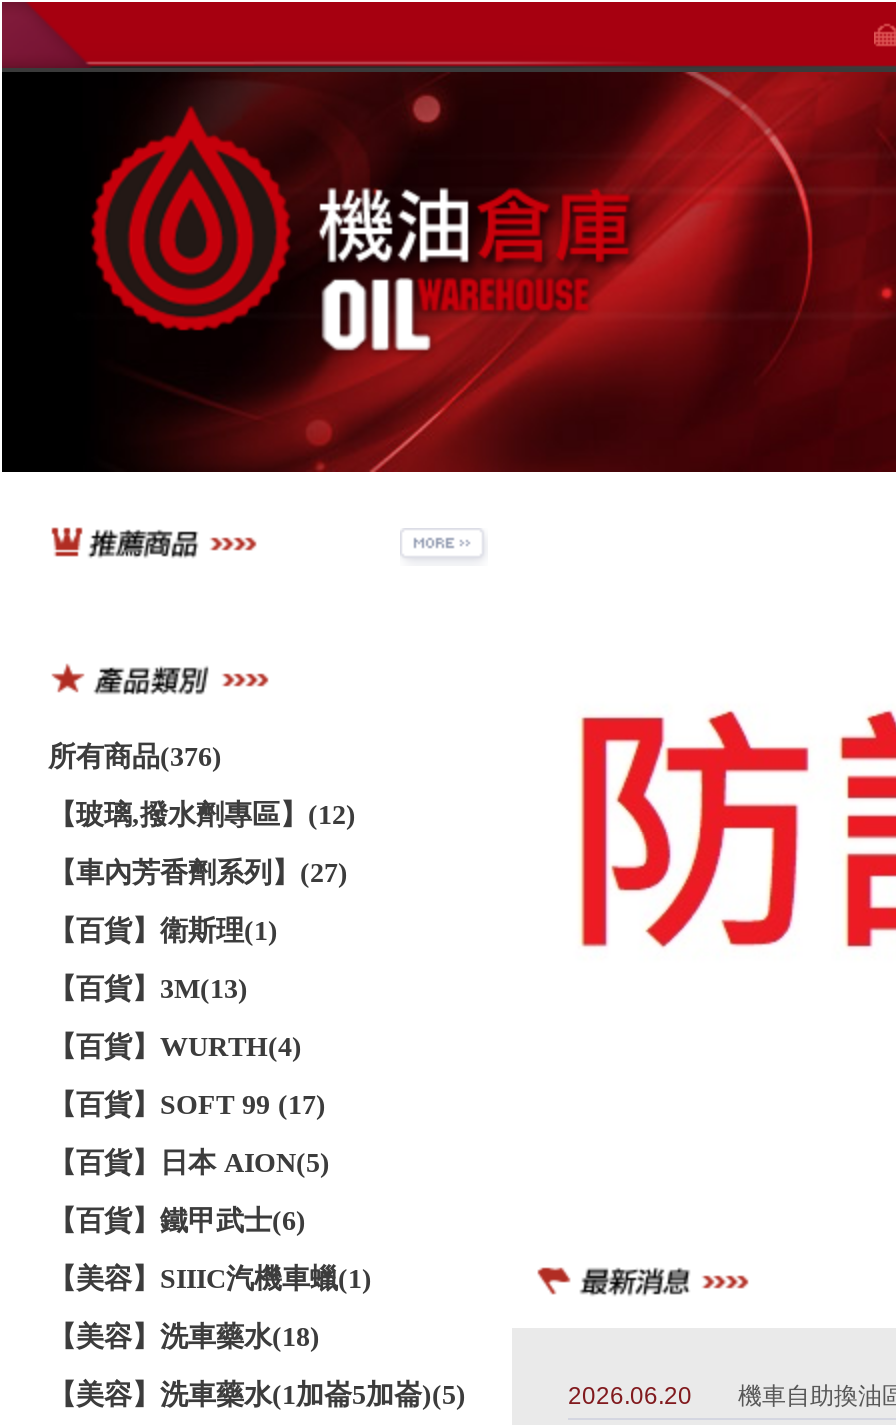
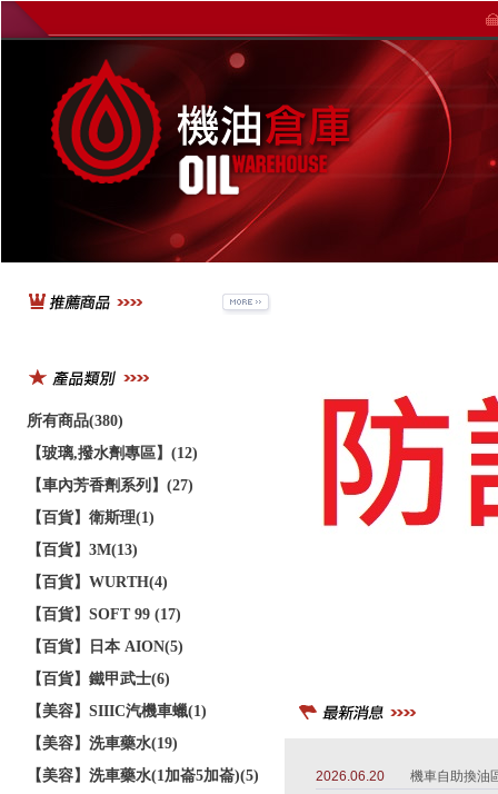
[48,742,222,772] 所有商品(376) -> [27,413,123,429] 所有商品(380)
[48,1322,320,1352] 【美容】洗車藥水(18) -> [27,735,178,752] 【美容】洗車藥水(19)

